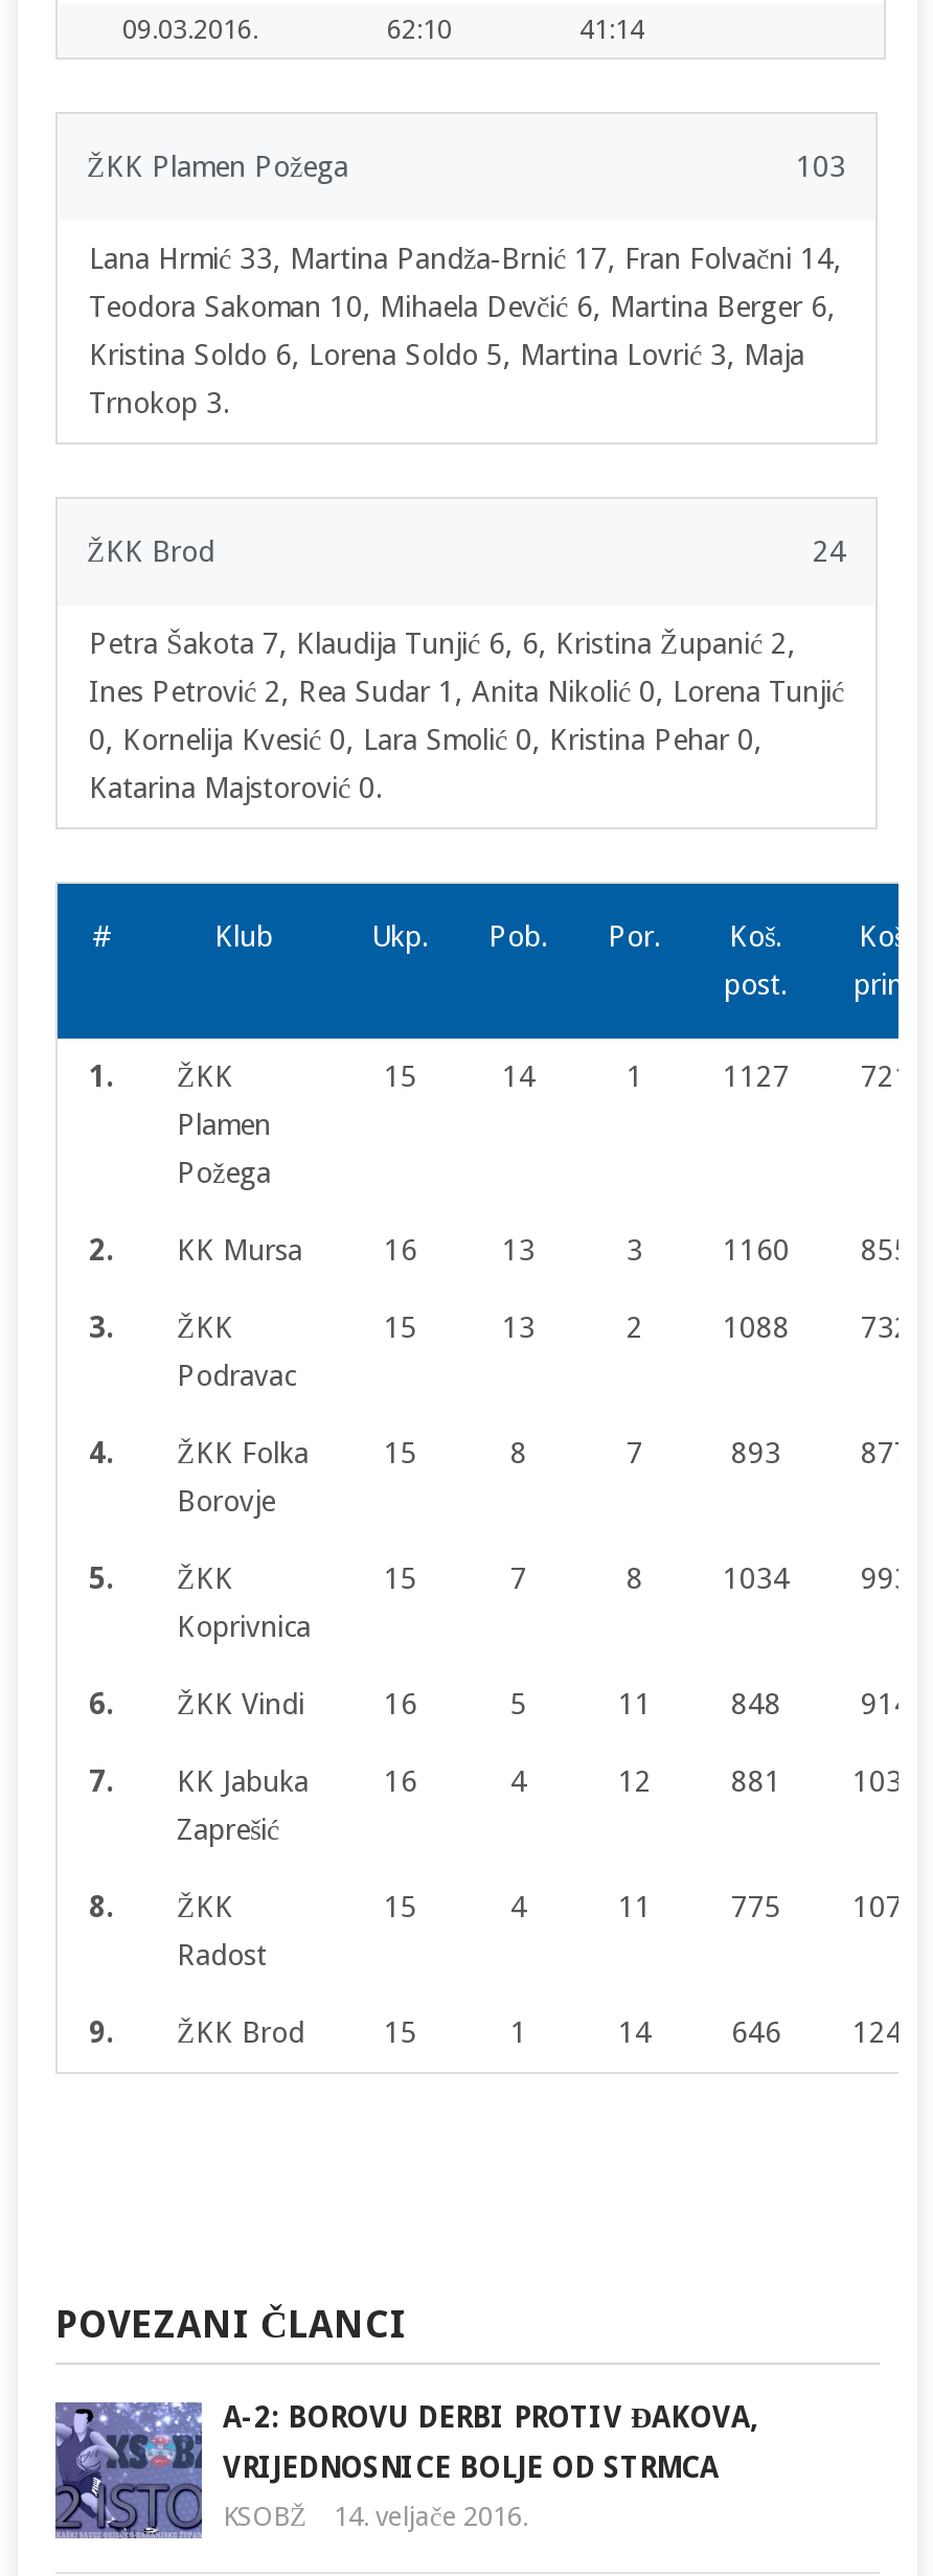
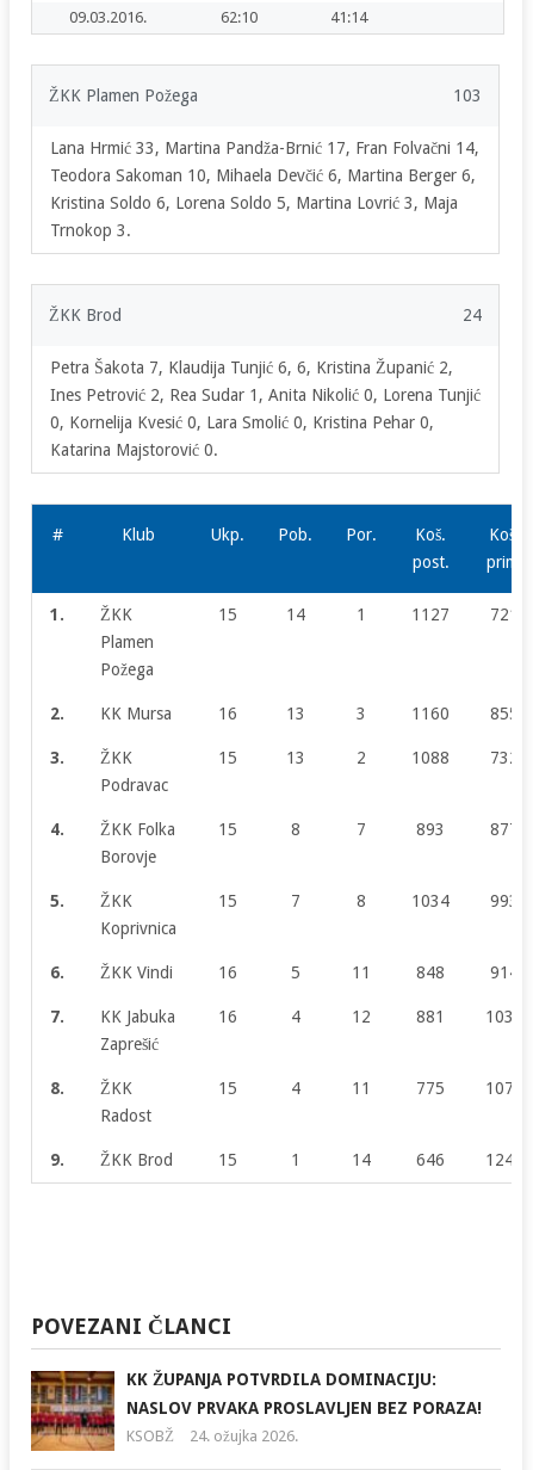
[53,2400,758,2543] [image] | A-2: BOROVU DERBI PROTIV ĐAKOVA, -> [30,1370,436,1452] [image] | KK ŽUPANJA POTVRDILA DOMINACIJU:
[223,2450,719,2484] VRIJEDNOSNICE BOLJE OD STRMCA -> [126,1398,482,1417] NASLOV PRVAKA PROSLAVLJEN BEZ PORAZA!
[223,2501,528,2532] KSOBŽ 14. veljače 2016. -> [126,1427,298,1445] KSOBŽ 24. ožujka 2026.

